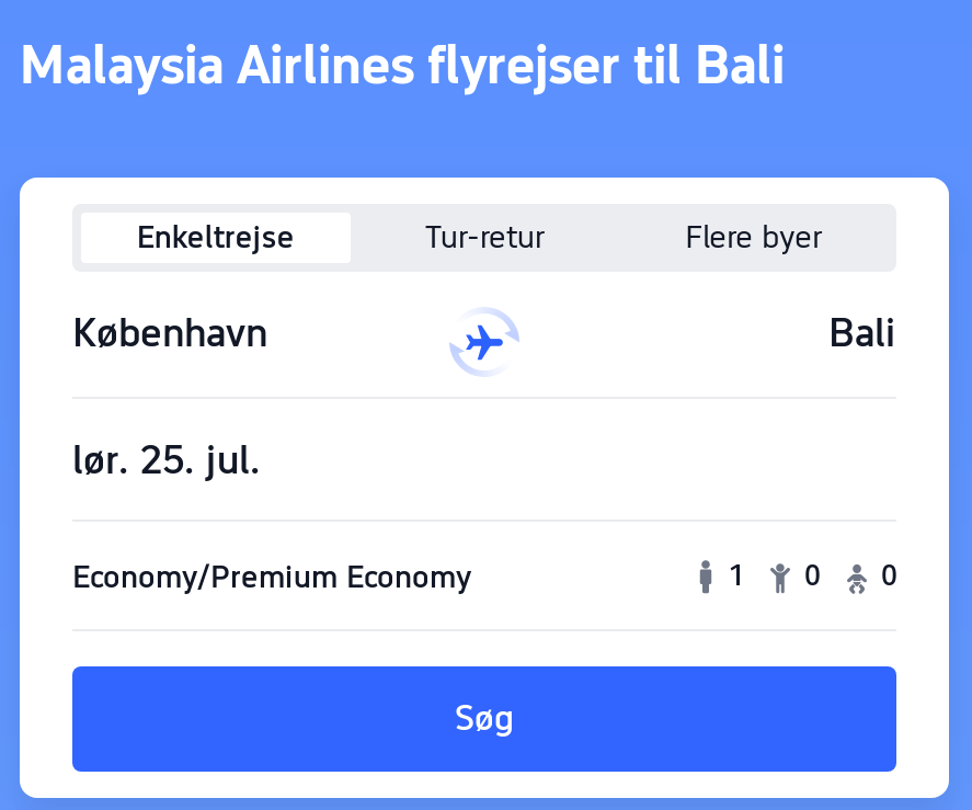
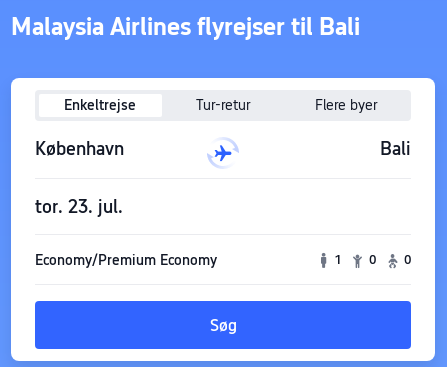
[72,435,261,481] lør. 25. jul. -> [35,196,123,217] tor. 23. jul.

